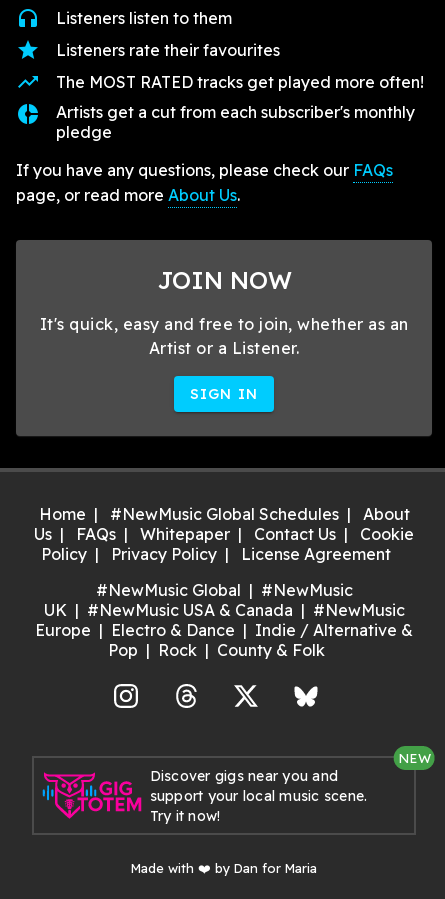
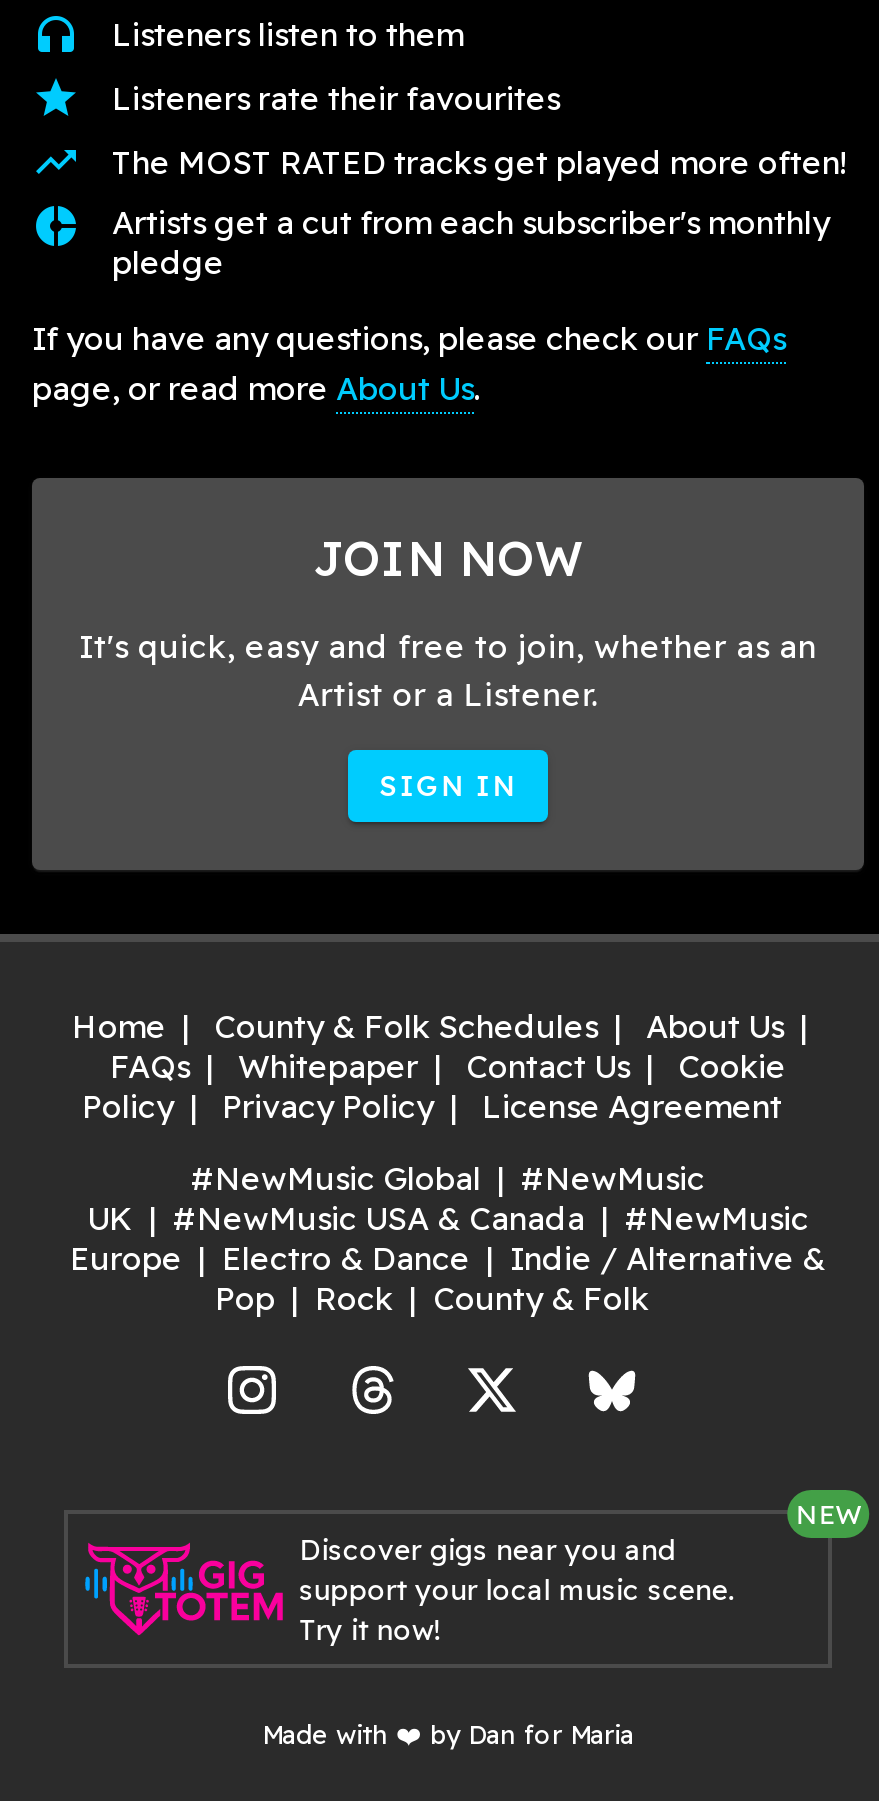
[34,504,409,544] #NewMusic Global Schedules | About | Us -> [214,1006,784,1046] County & Folk Schedules | About Us

